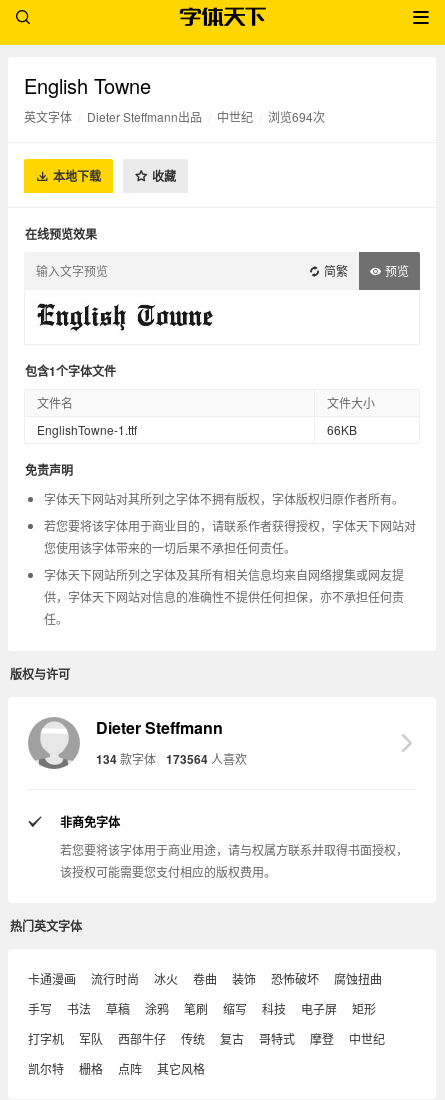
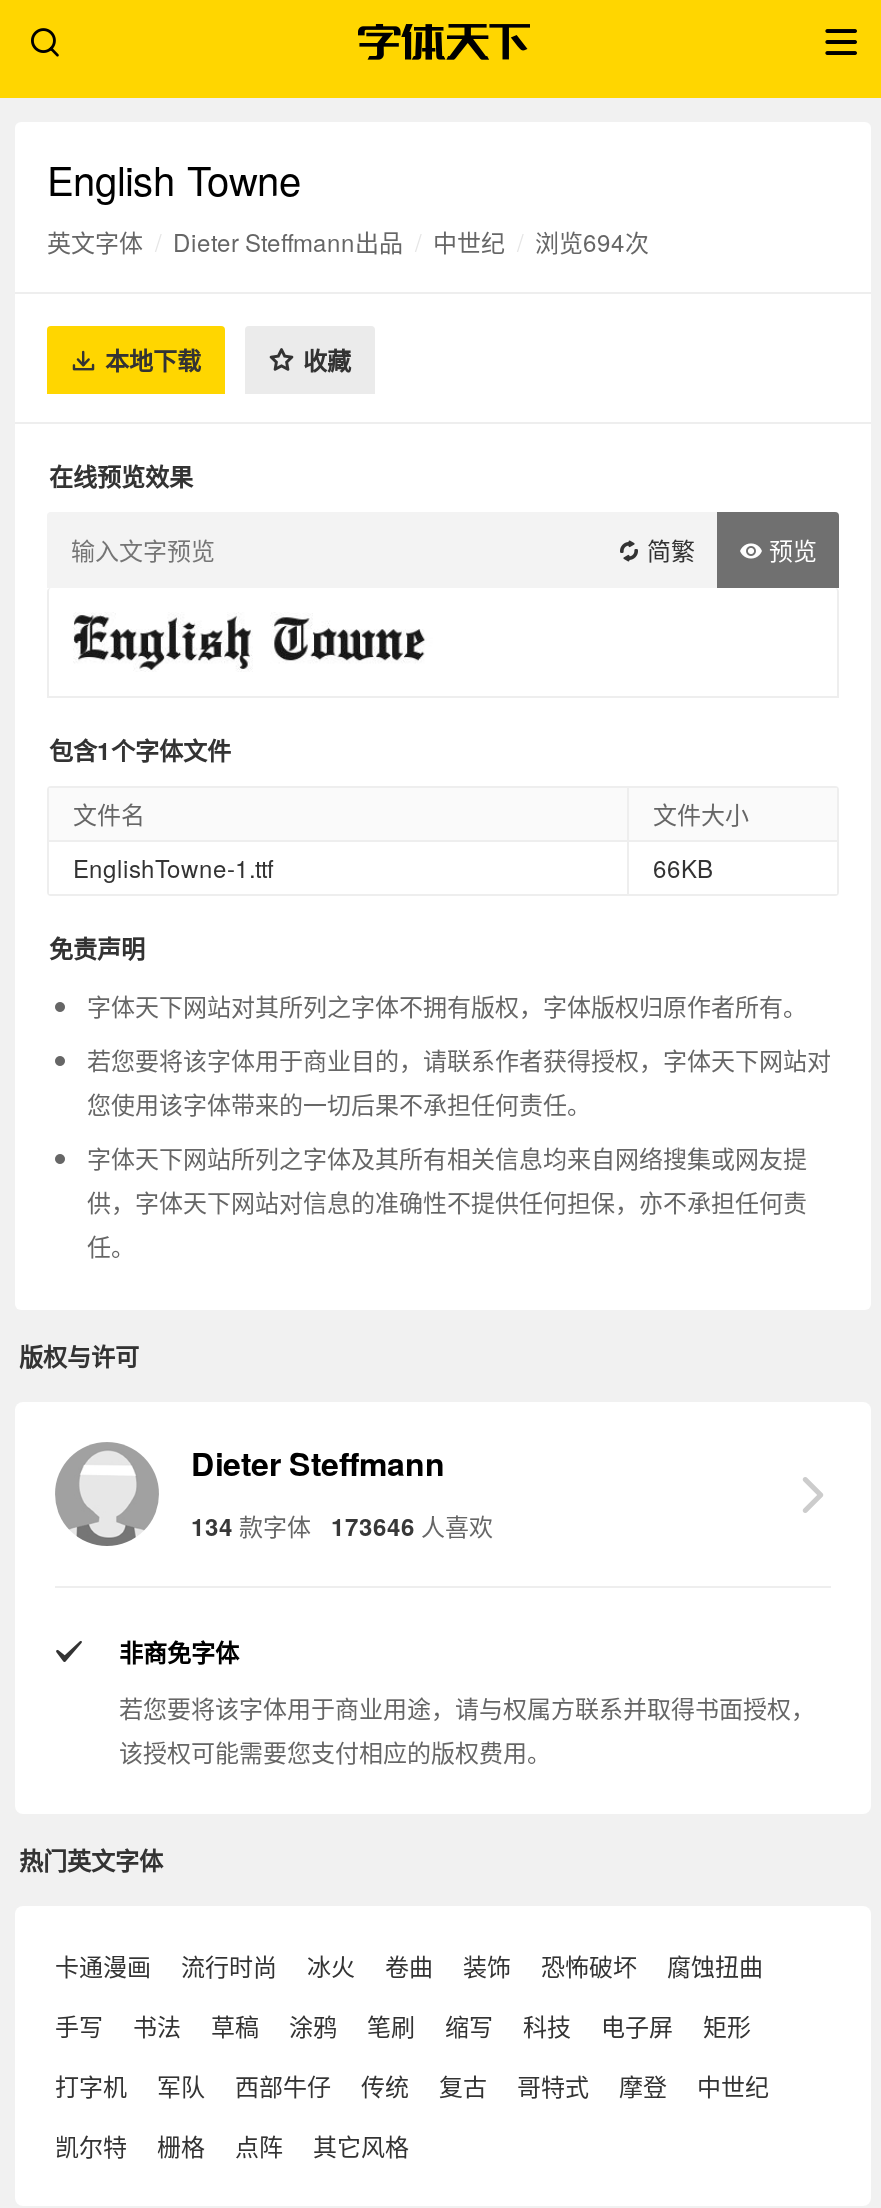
[96,750,247,768] 134 款字体 173564 人喜欢 -> [191,1508,493,1544] 134 款字体 173646 人喜欢

